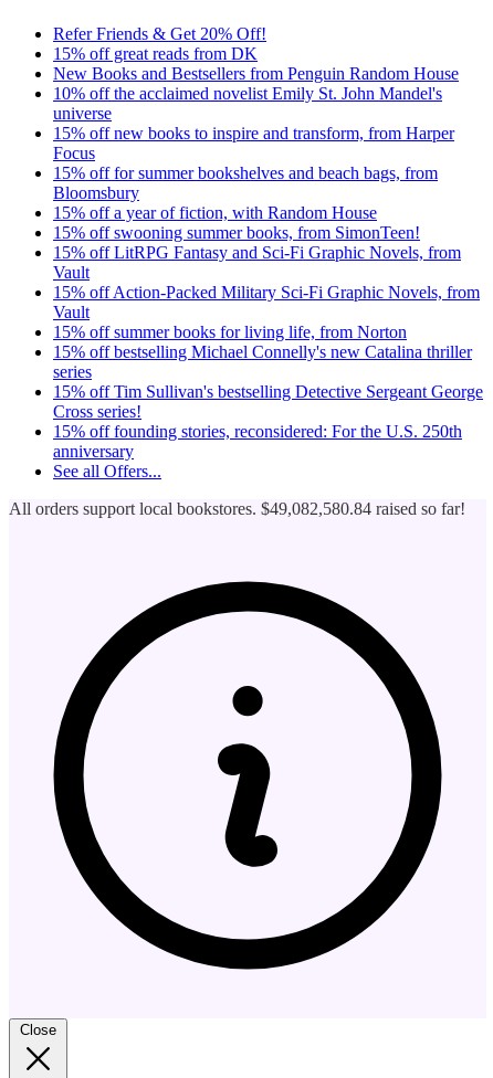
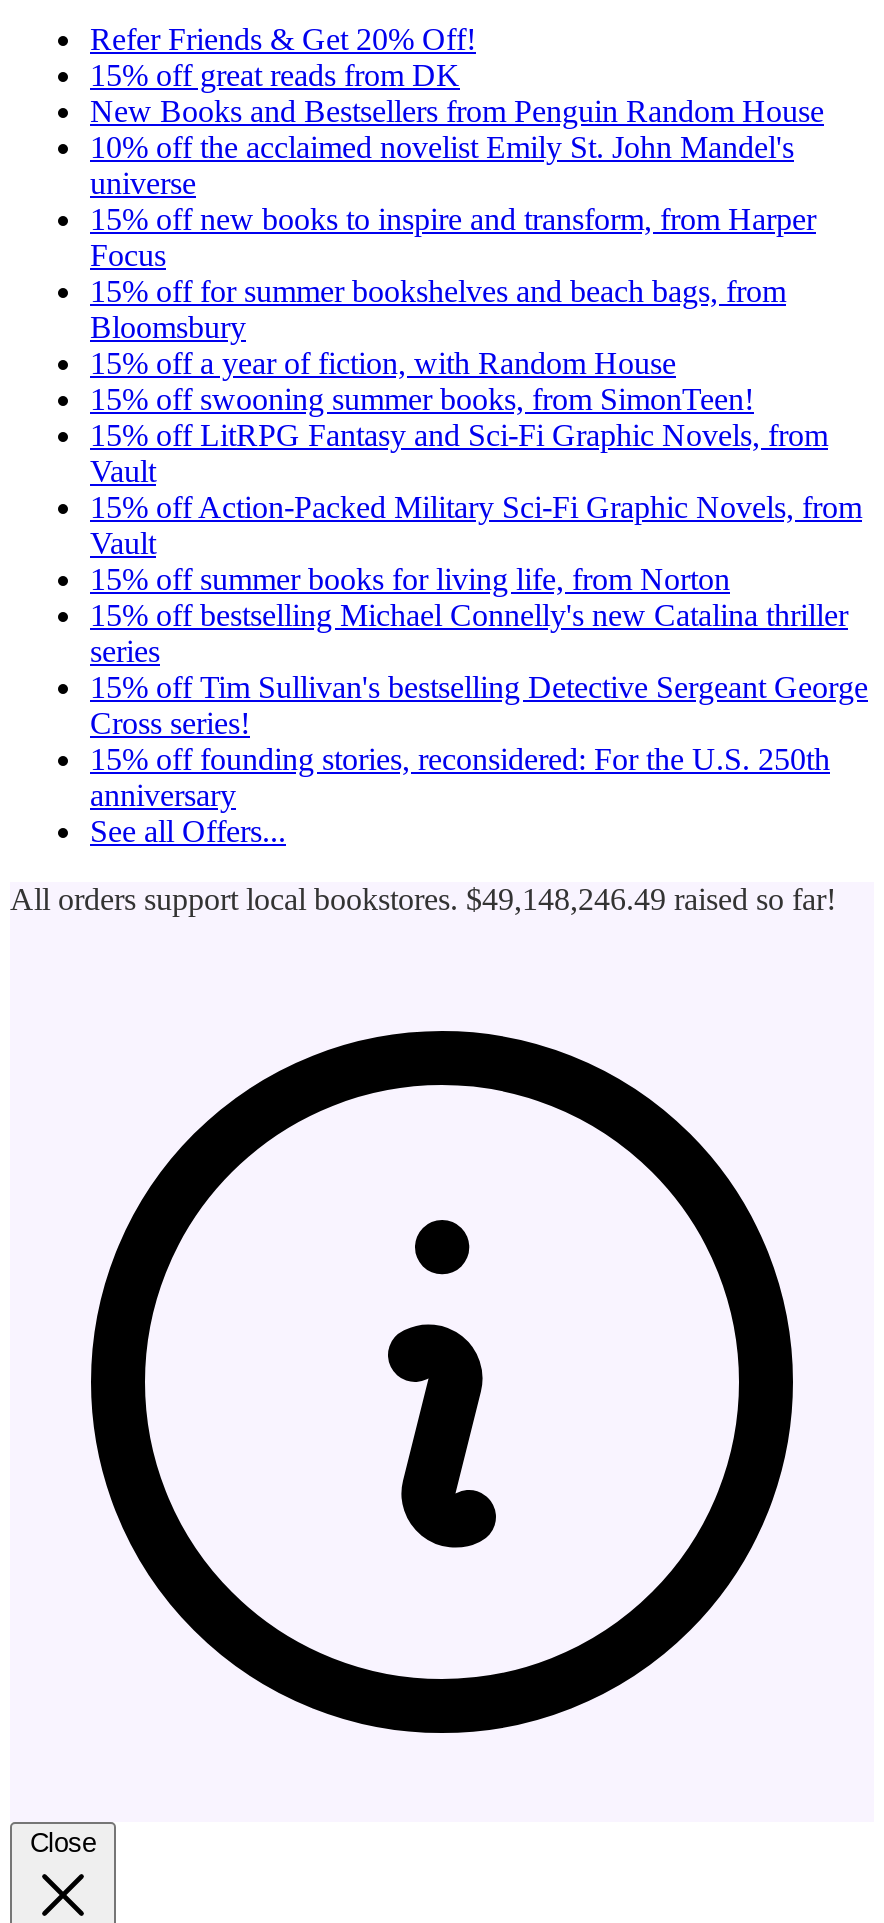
[9,499,465,518] All orders support local bookstores. $49,082,580.84 raised so far! -> [10,882,836,916] All orders support local bookstores. $49,148,246.49 raised so far!

